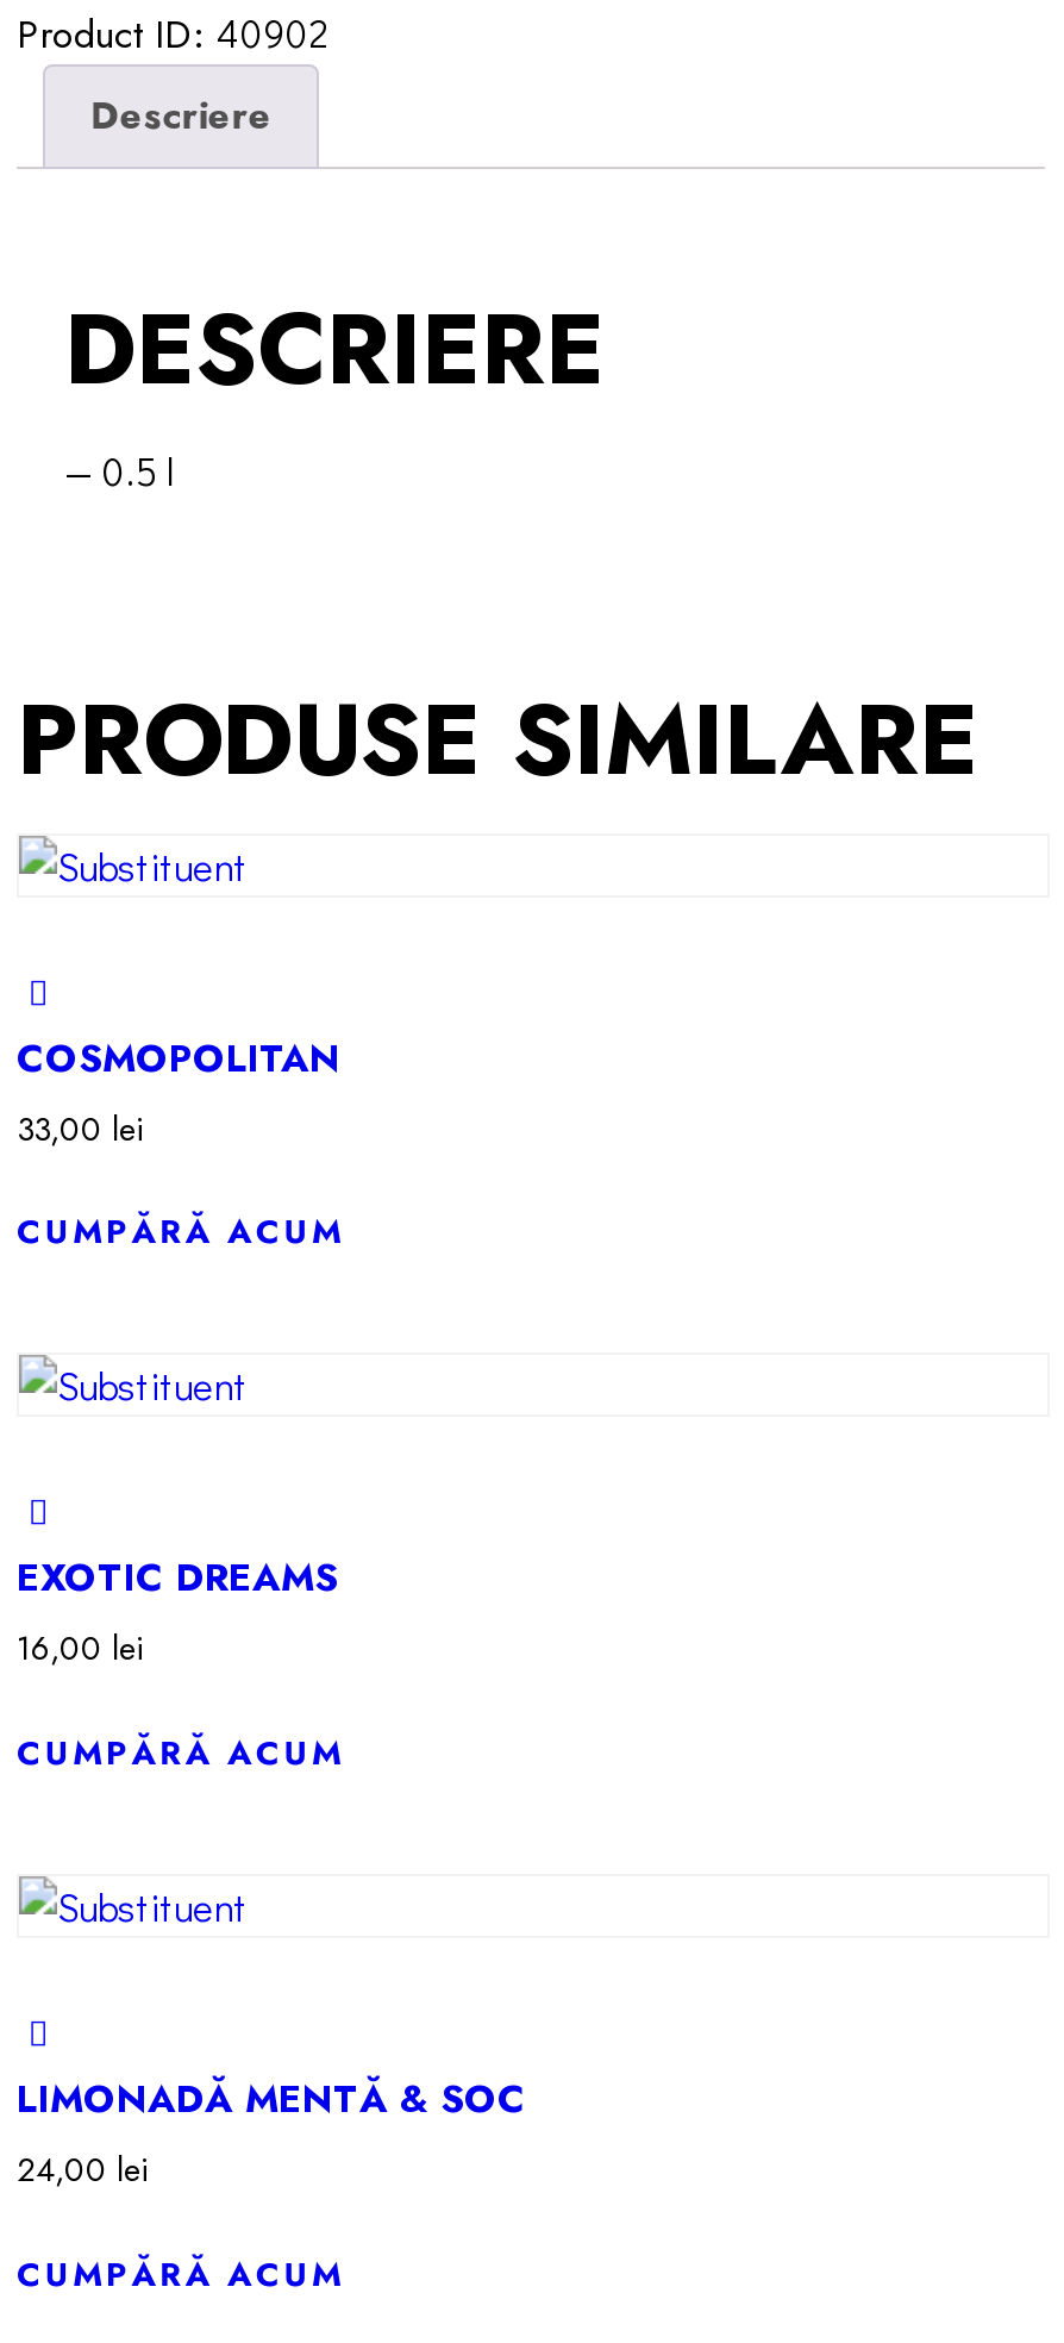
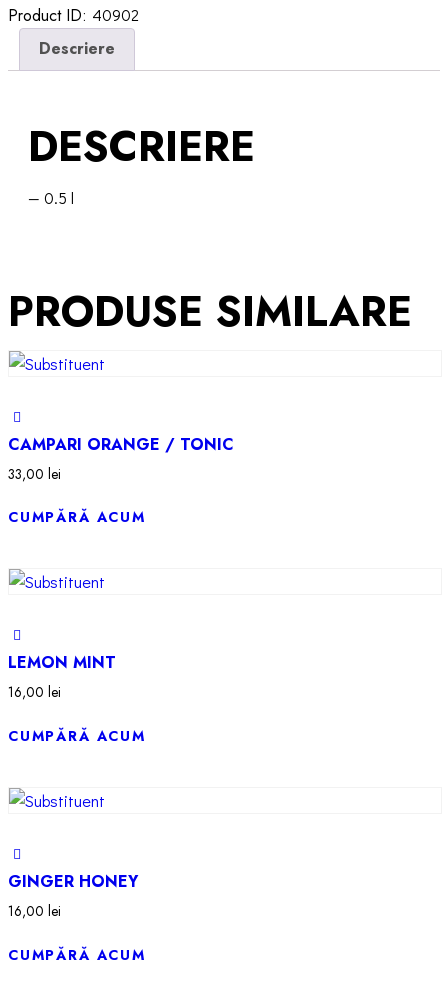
[17,1030,340,1085] COSMOPOLITAN -> [8,433,234,456] CAMPARI ORANGE / TONIC
[17,1551,338,1606] EXOTIC DREAMS -> [8,651,116,674] LEMON MINT
[17,2072,526,2194] LIMONADĂ MENTĂ & SOC | 24,00 lei -> [8,870,138,921] GINGER HONEY | 16,00 lei

